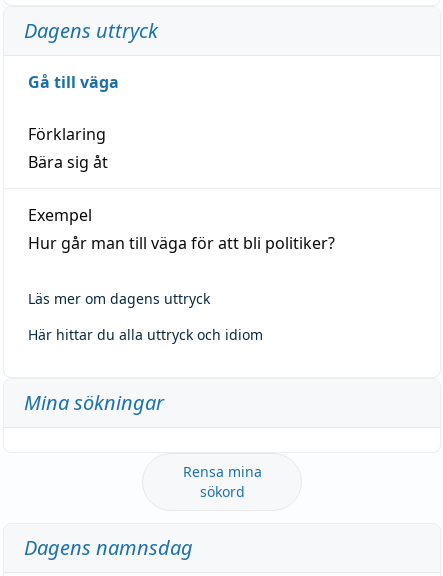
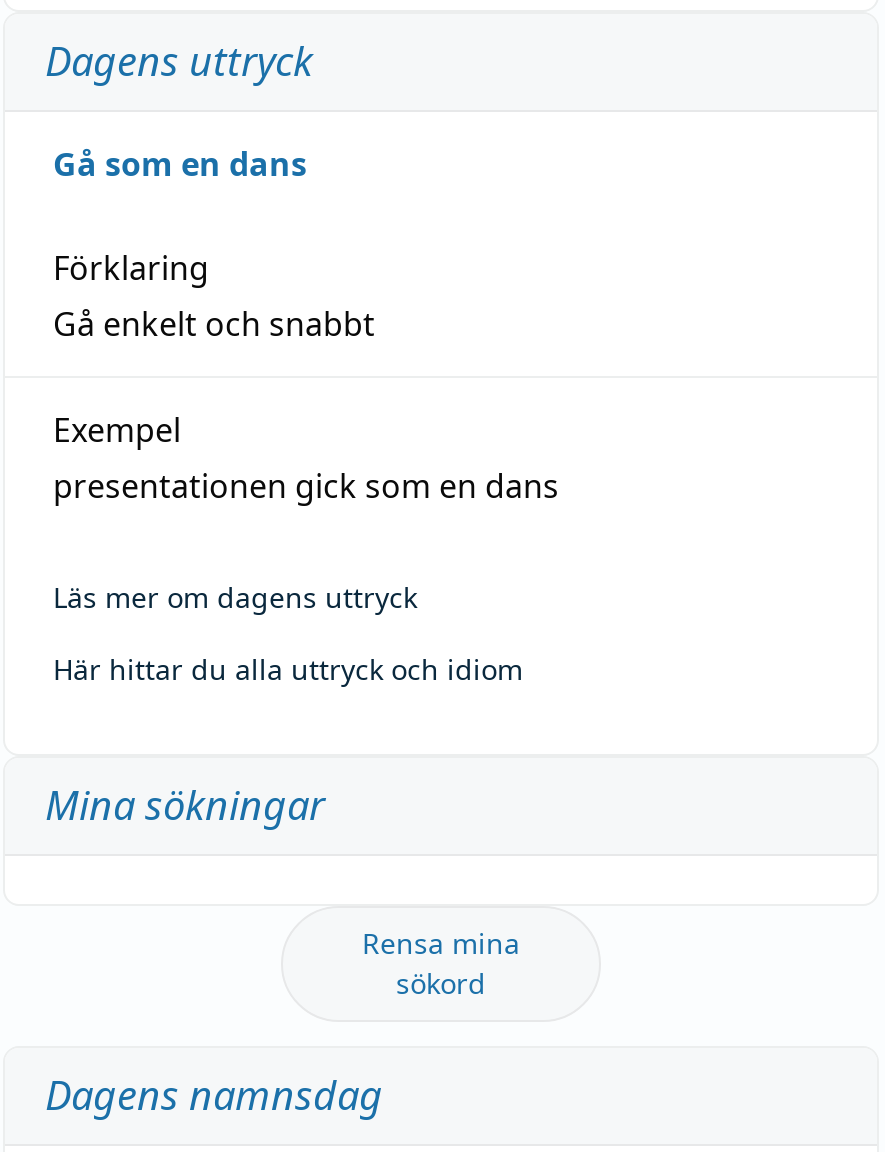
[28,71,119,93] Gå till väga -> [53,141,307,185] Gå som en dans
[28,151,108,173] Bära sig åt -> [53,301,375,345] Gå enkelt och snabbt
[28,232,335,254] Hur går man till väga för att bli politiker? -> [53,463,559,507] presentationen gick som en dans

